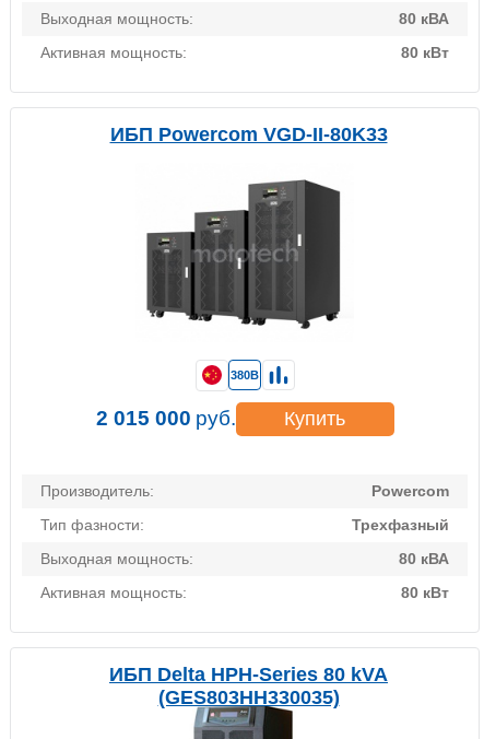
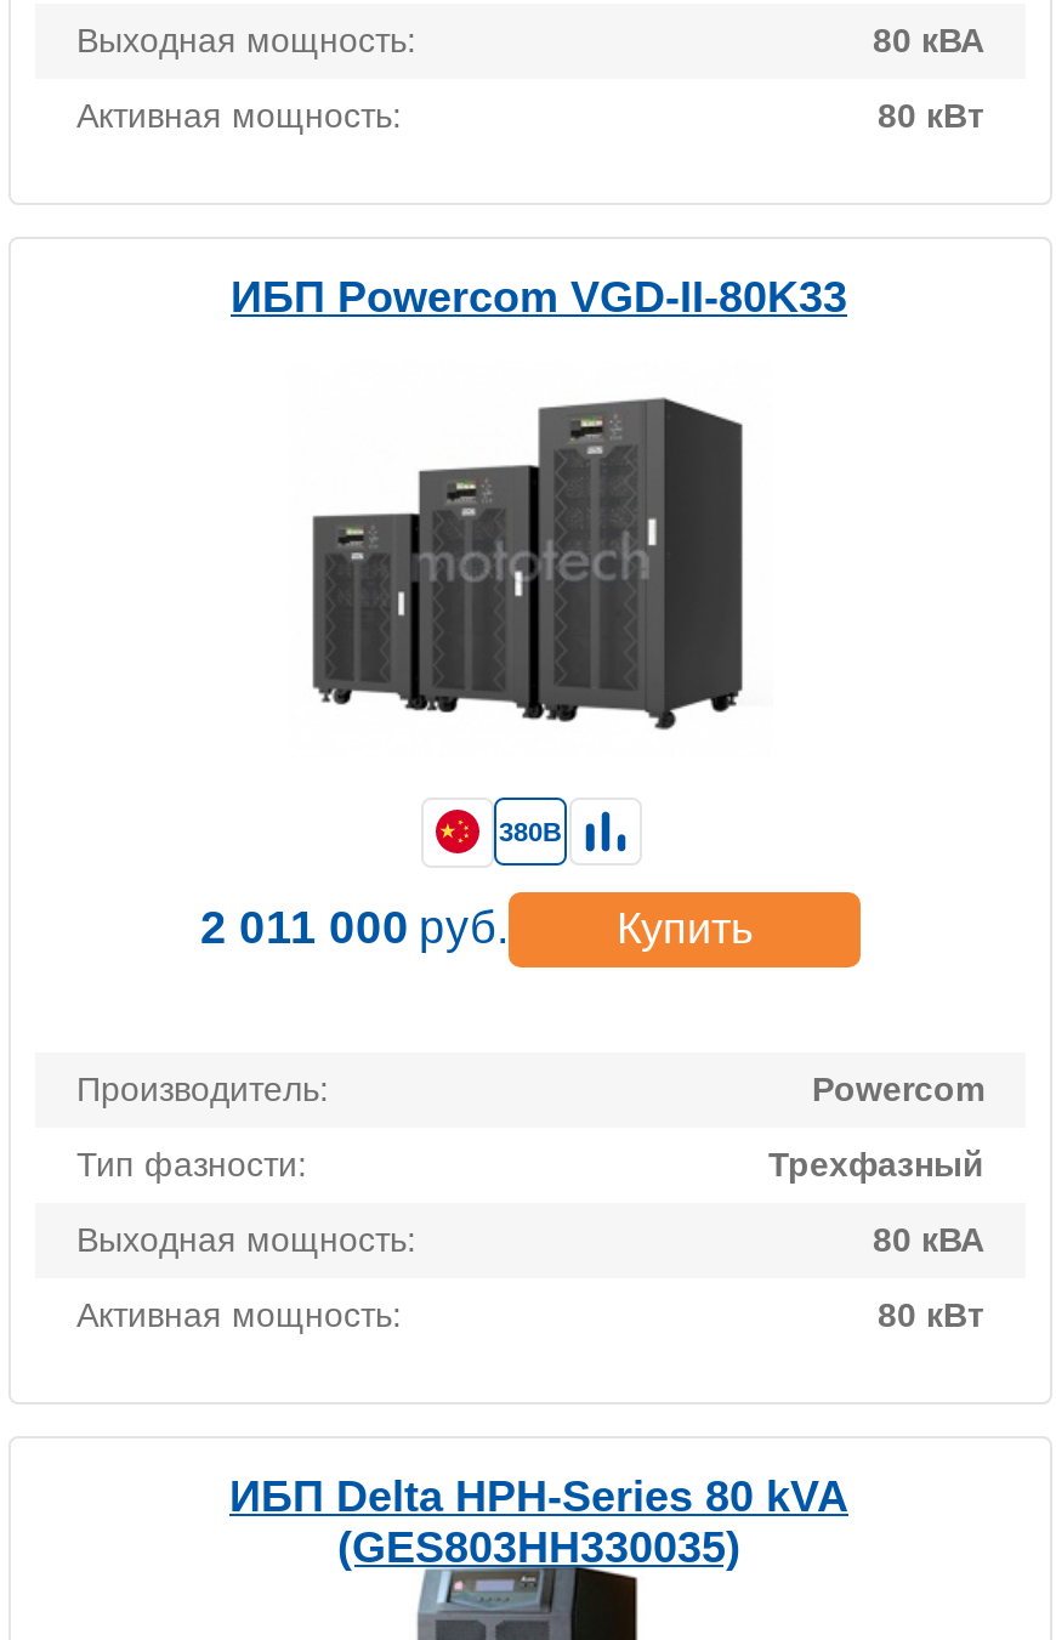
[96,407,235,430] 2 015 000 руб. -> [200,903,509,954] 2 011 000 руб.

